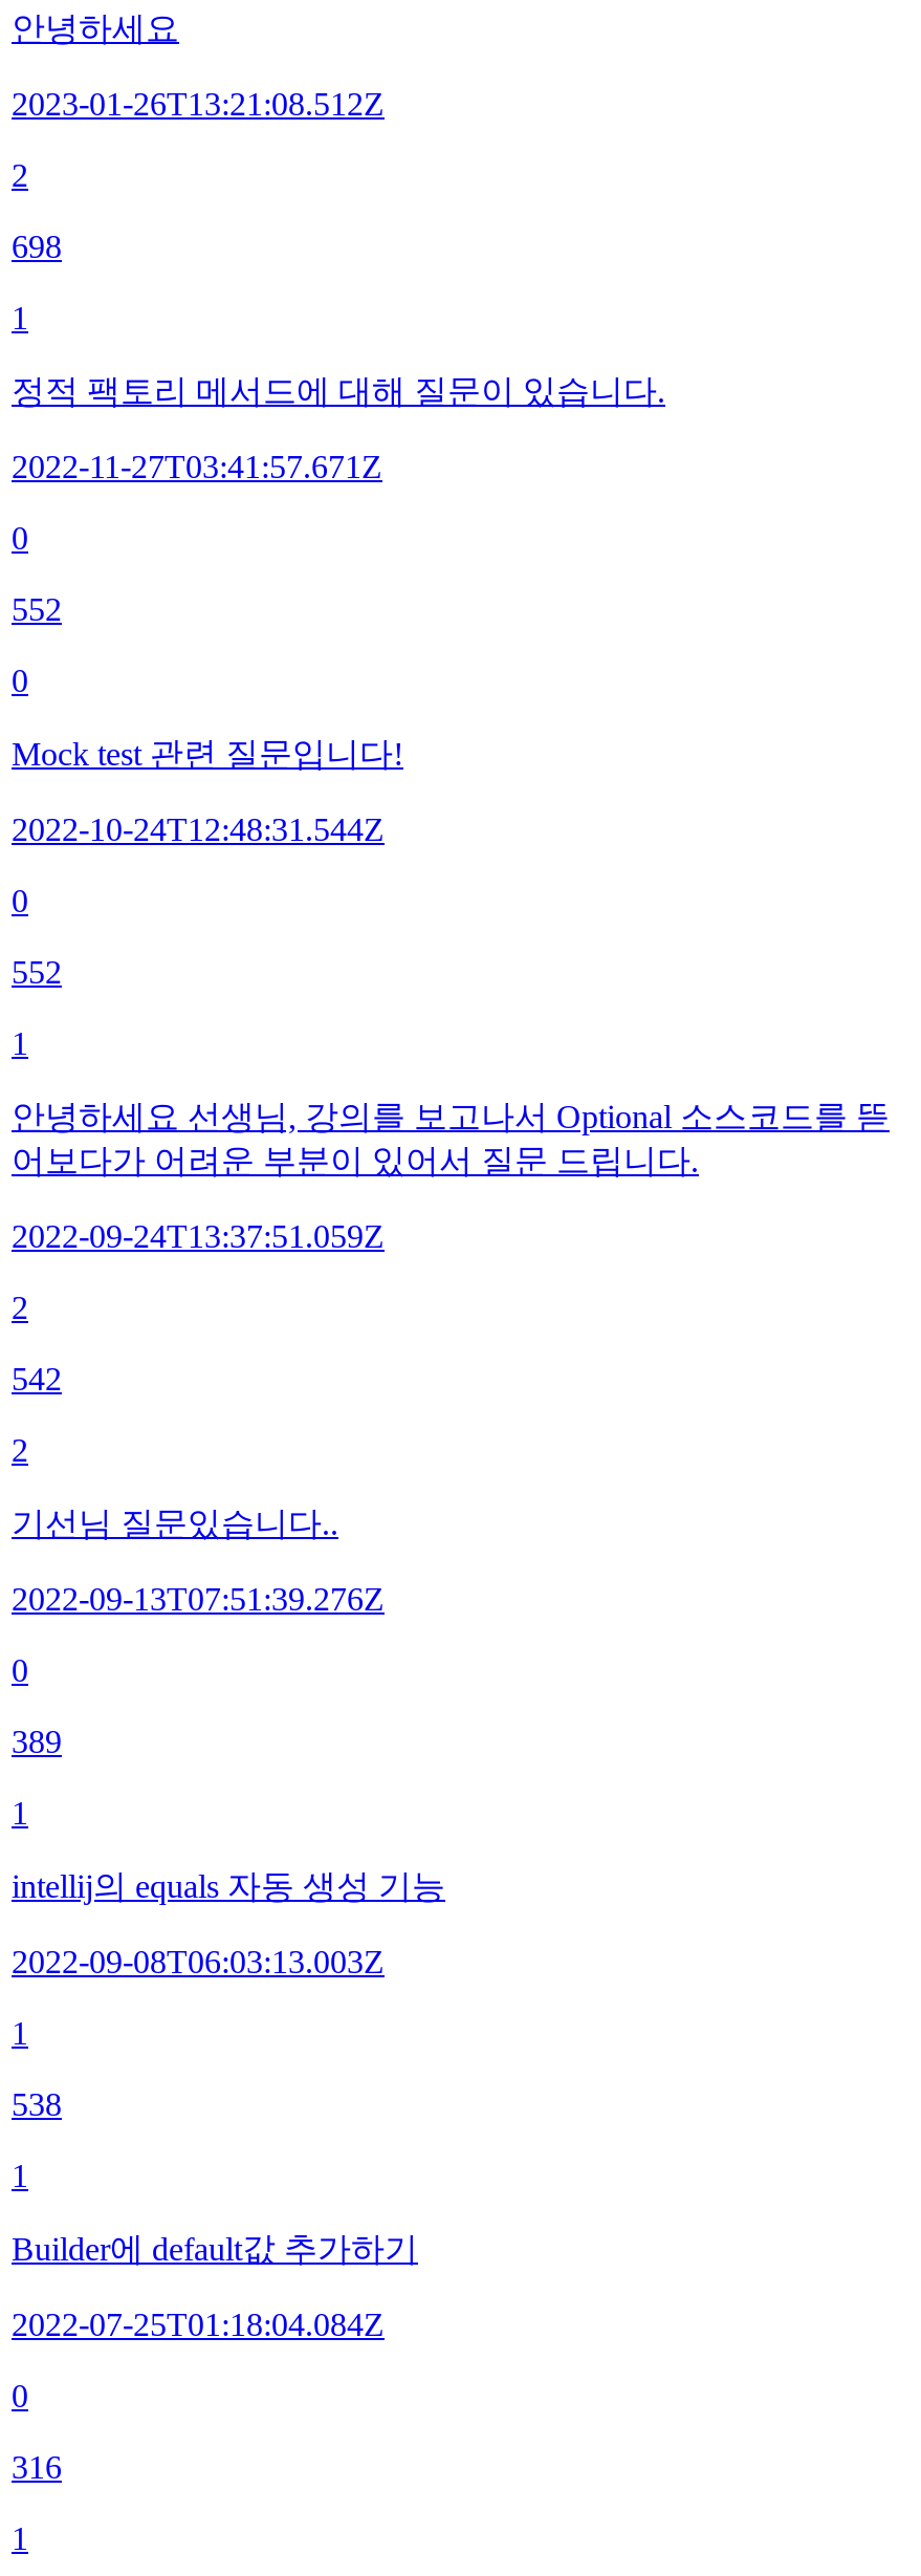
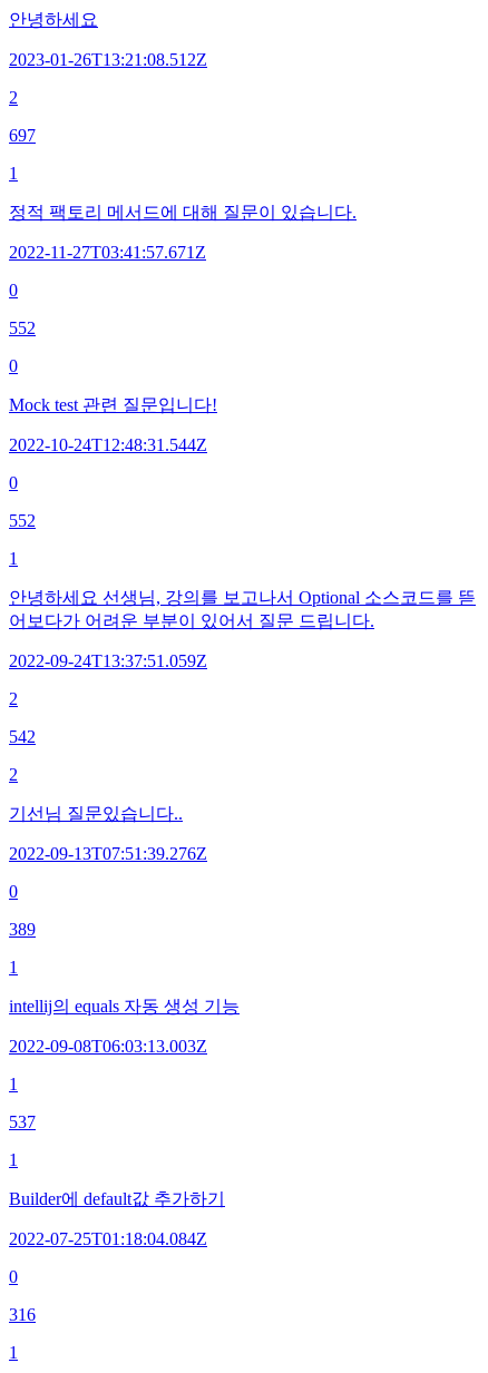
[12,228,62,264] 698 -> [9,126,36,145] 697
[12,2086,62,2122] 538 -> [9,1112,36,1131] 537

